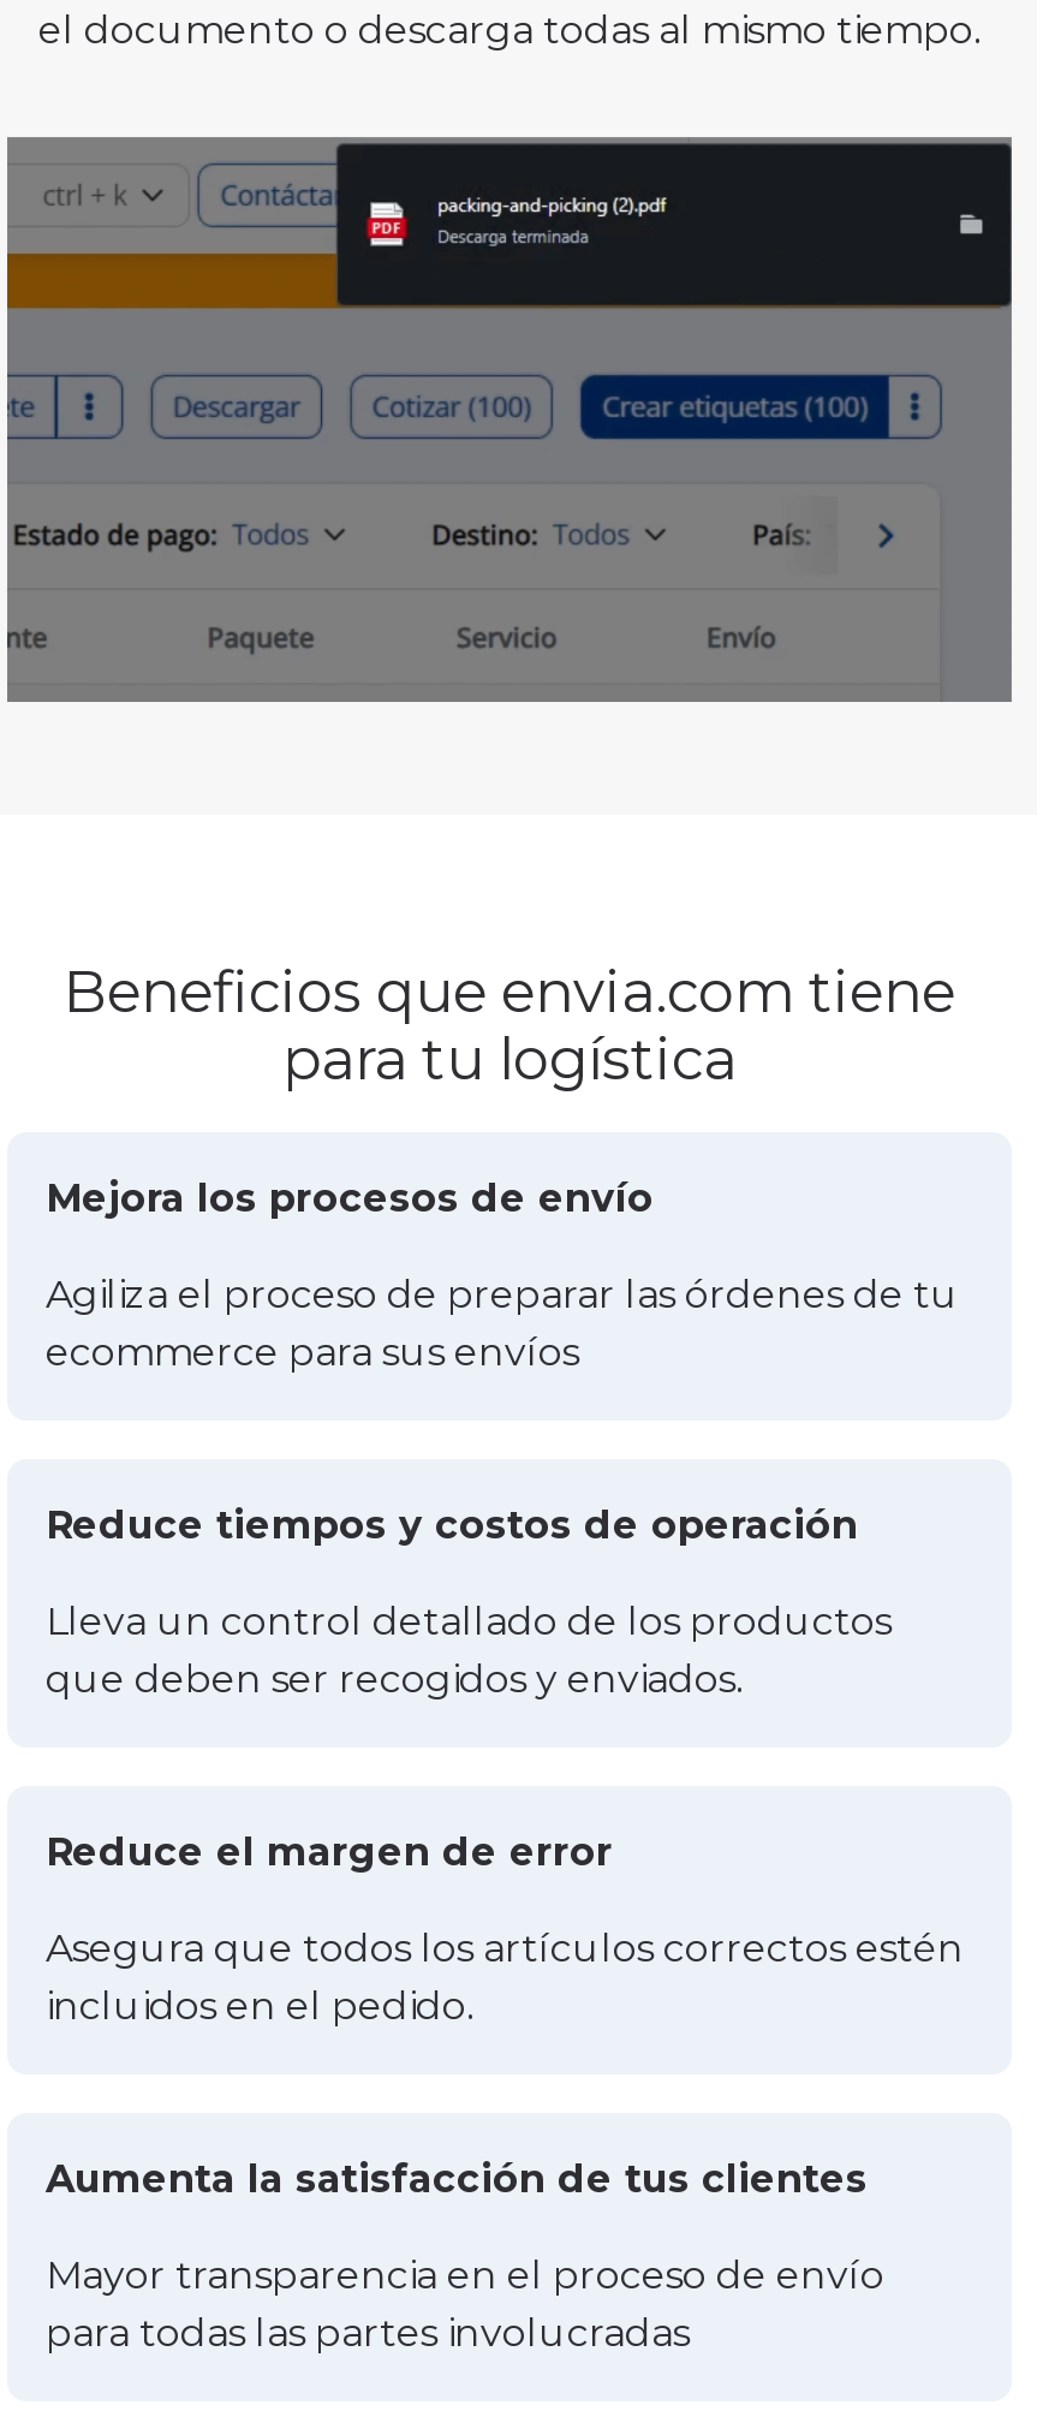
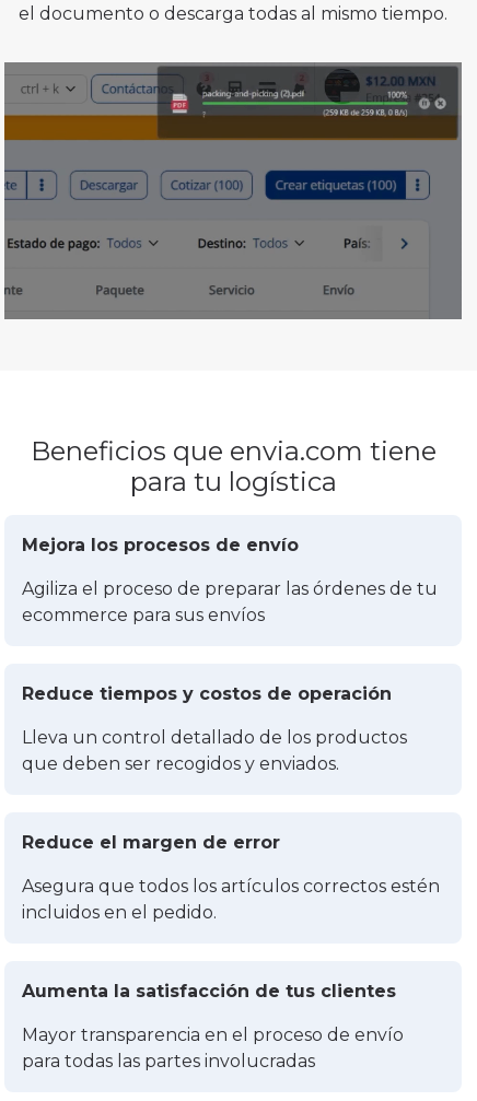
[334,144,1009,308] [image] -> [154,67,462,140] [image]

